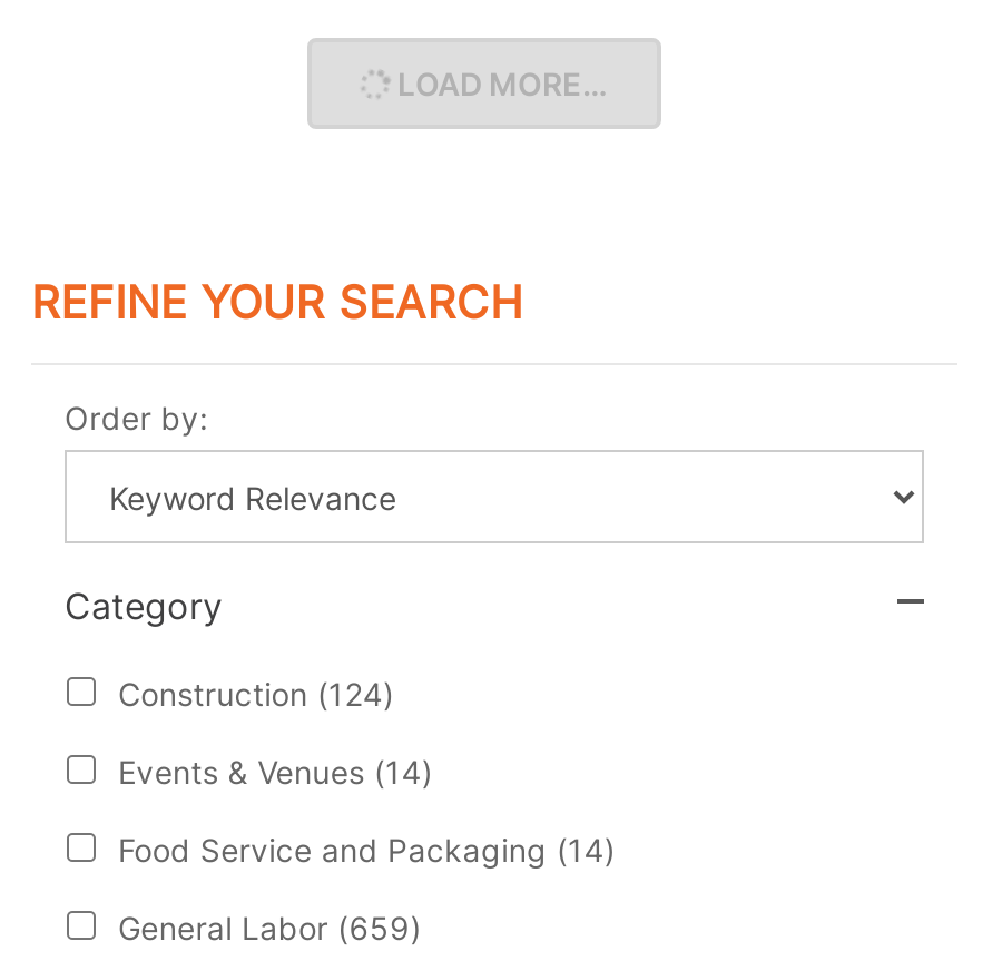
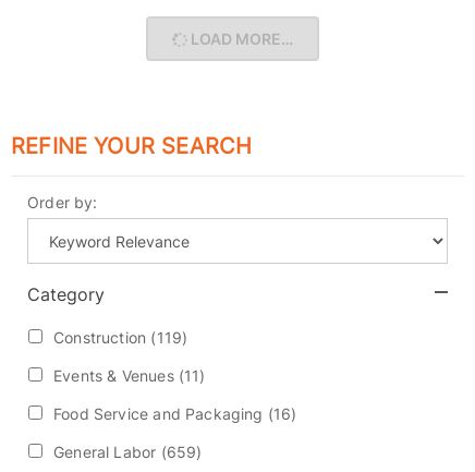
[118,676,395,714] Construction (124) -> [53,329,188,347] Construction (119)
[118,754,433,792] Events & Venues (14) -> [53,367,205,385] Events & Venues (11)
[118,832,616,869] Food Service and Packaging (14) -> [53,405,297,423] Food Service and Packaging (16)

